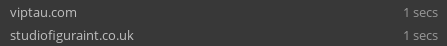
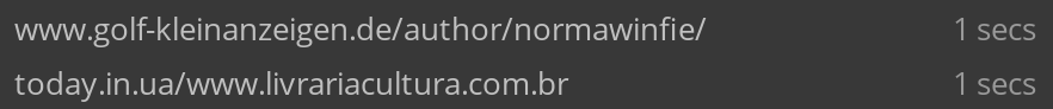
[10,3,77,21] viptau.com -> [14,6,707,49] www.golf-kleinanzeigen.de/author/normawinfie/
[10,26,134,44] studiofiguraint.co.uk -> [14,61,568,103] today.in.ua/www.livrariacultura.com.br

